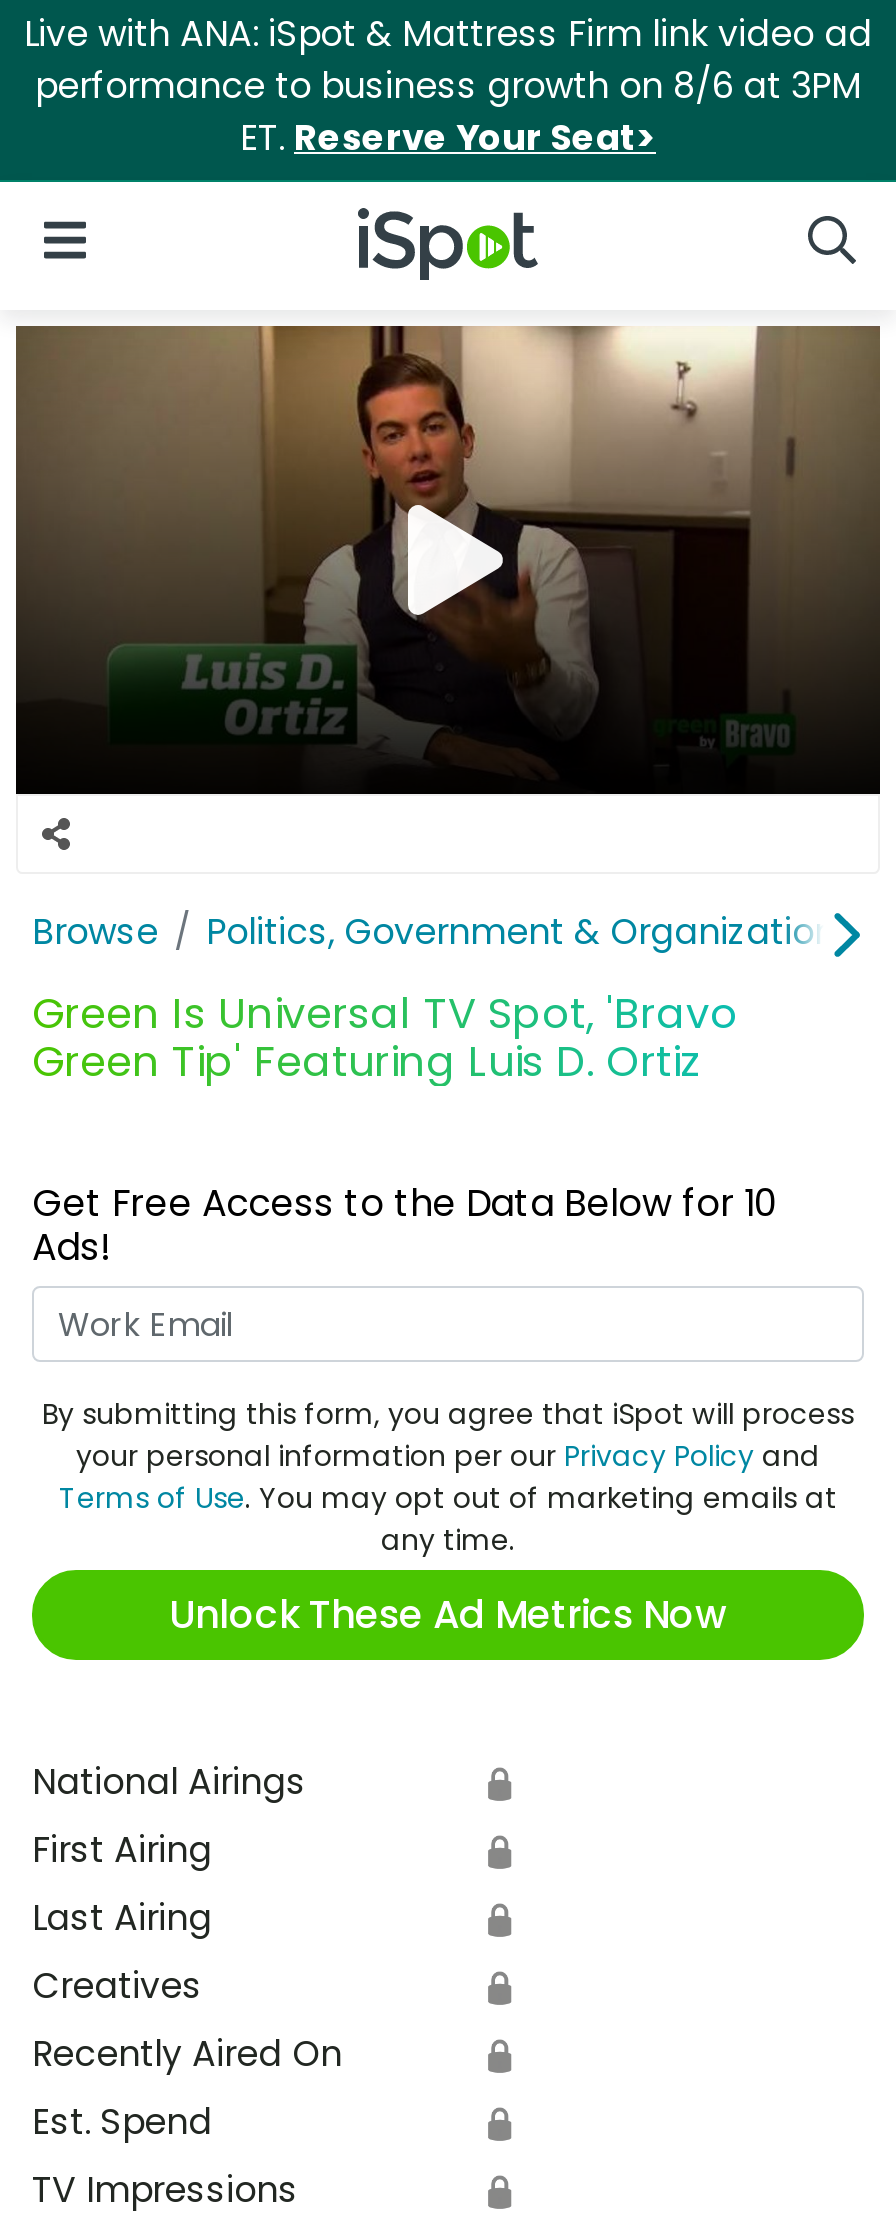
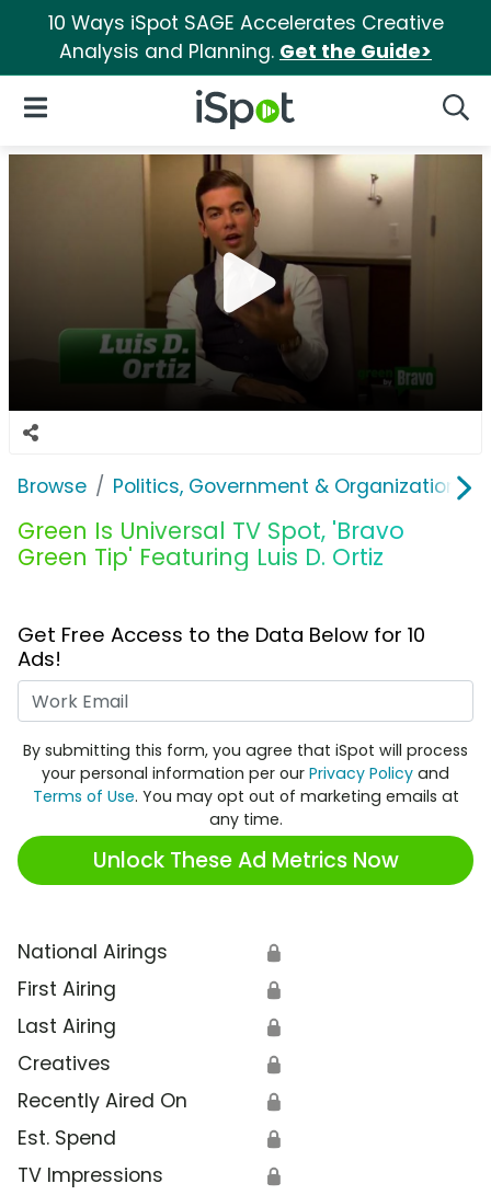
[24,10,872,162] Live with ANA: iSpot & Mattress Firm link video ad | performance to business growth on 8/6 at 3PM | ET. Reserve Your Seat> -> [48,10,443,65] 10 Ways iSpot SAGE Accelerates Creative | Analysis and Planning. Get the Guide>

